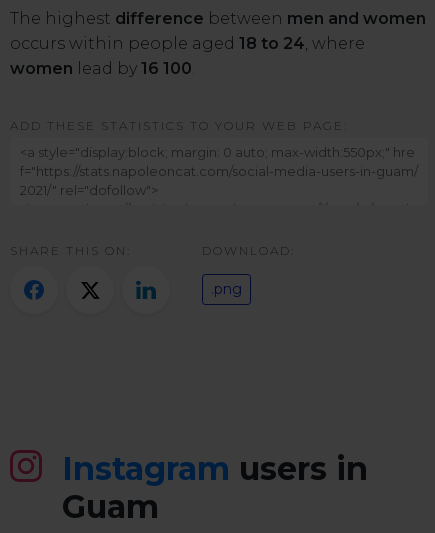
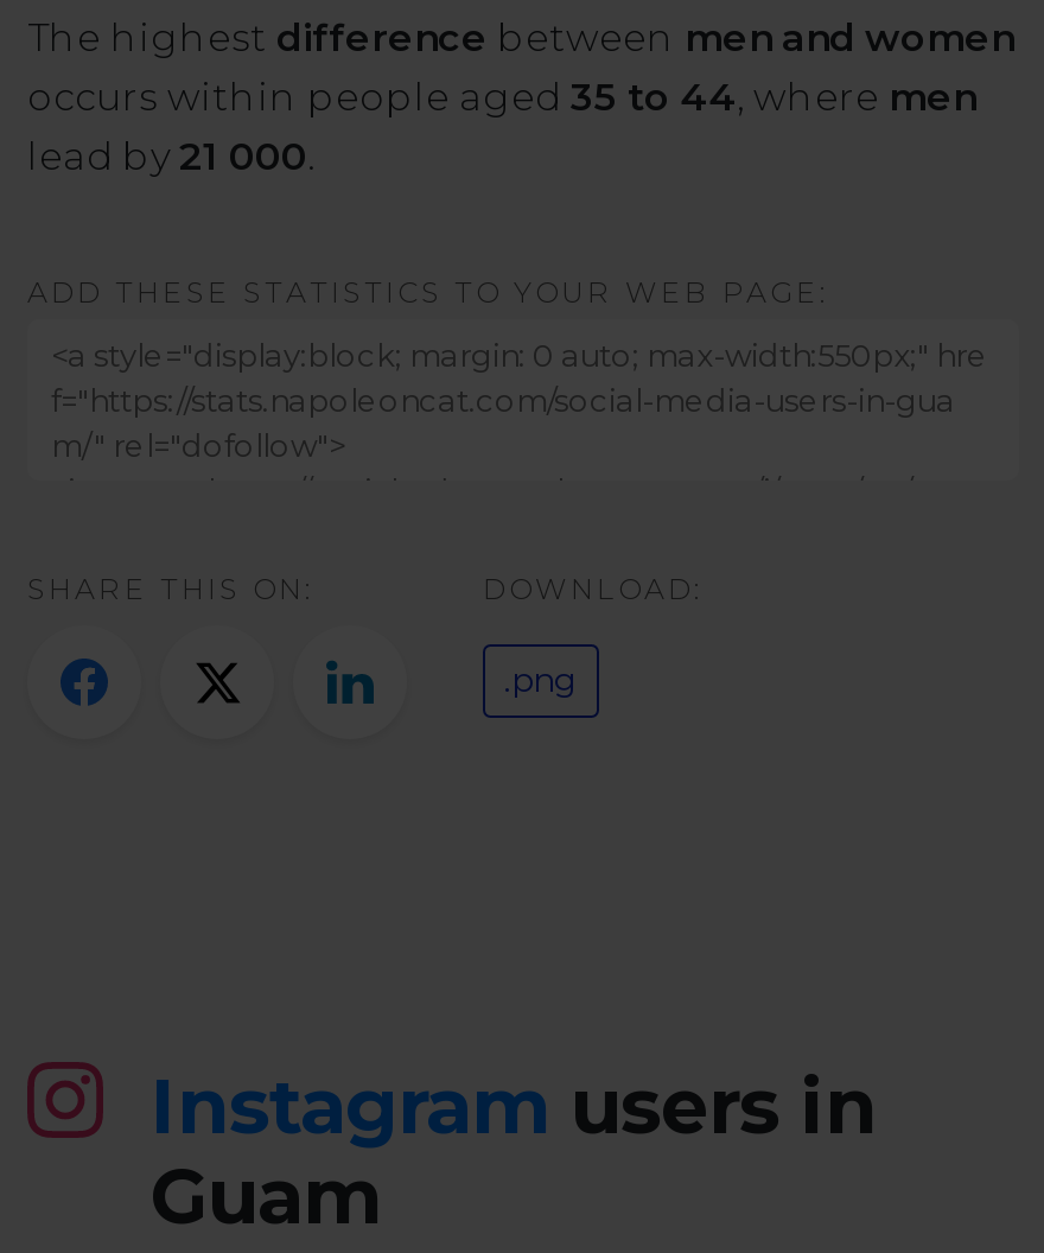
[10,34,365,78] occurs within people aged 18 to 24, where | women lead by 16 100. -> [27,75,976,180] occurs within people aged 35 to 44, where men | lead by 21 000.

